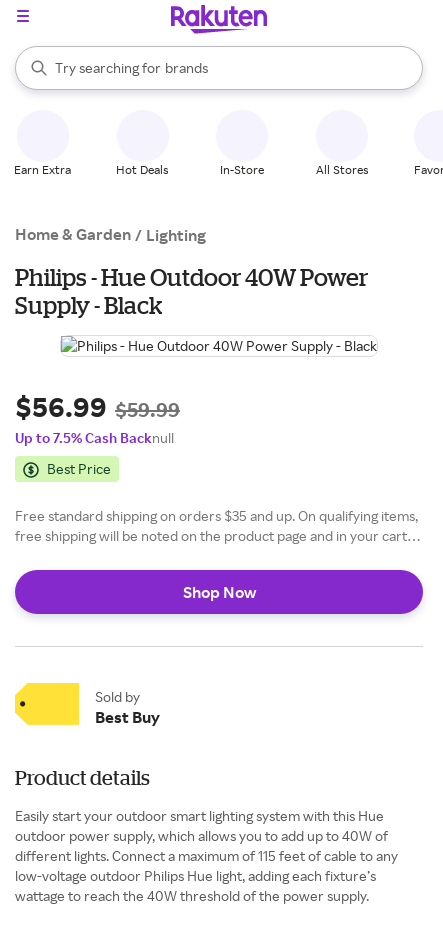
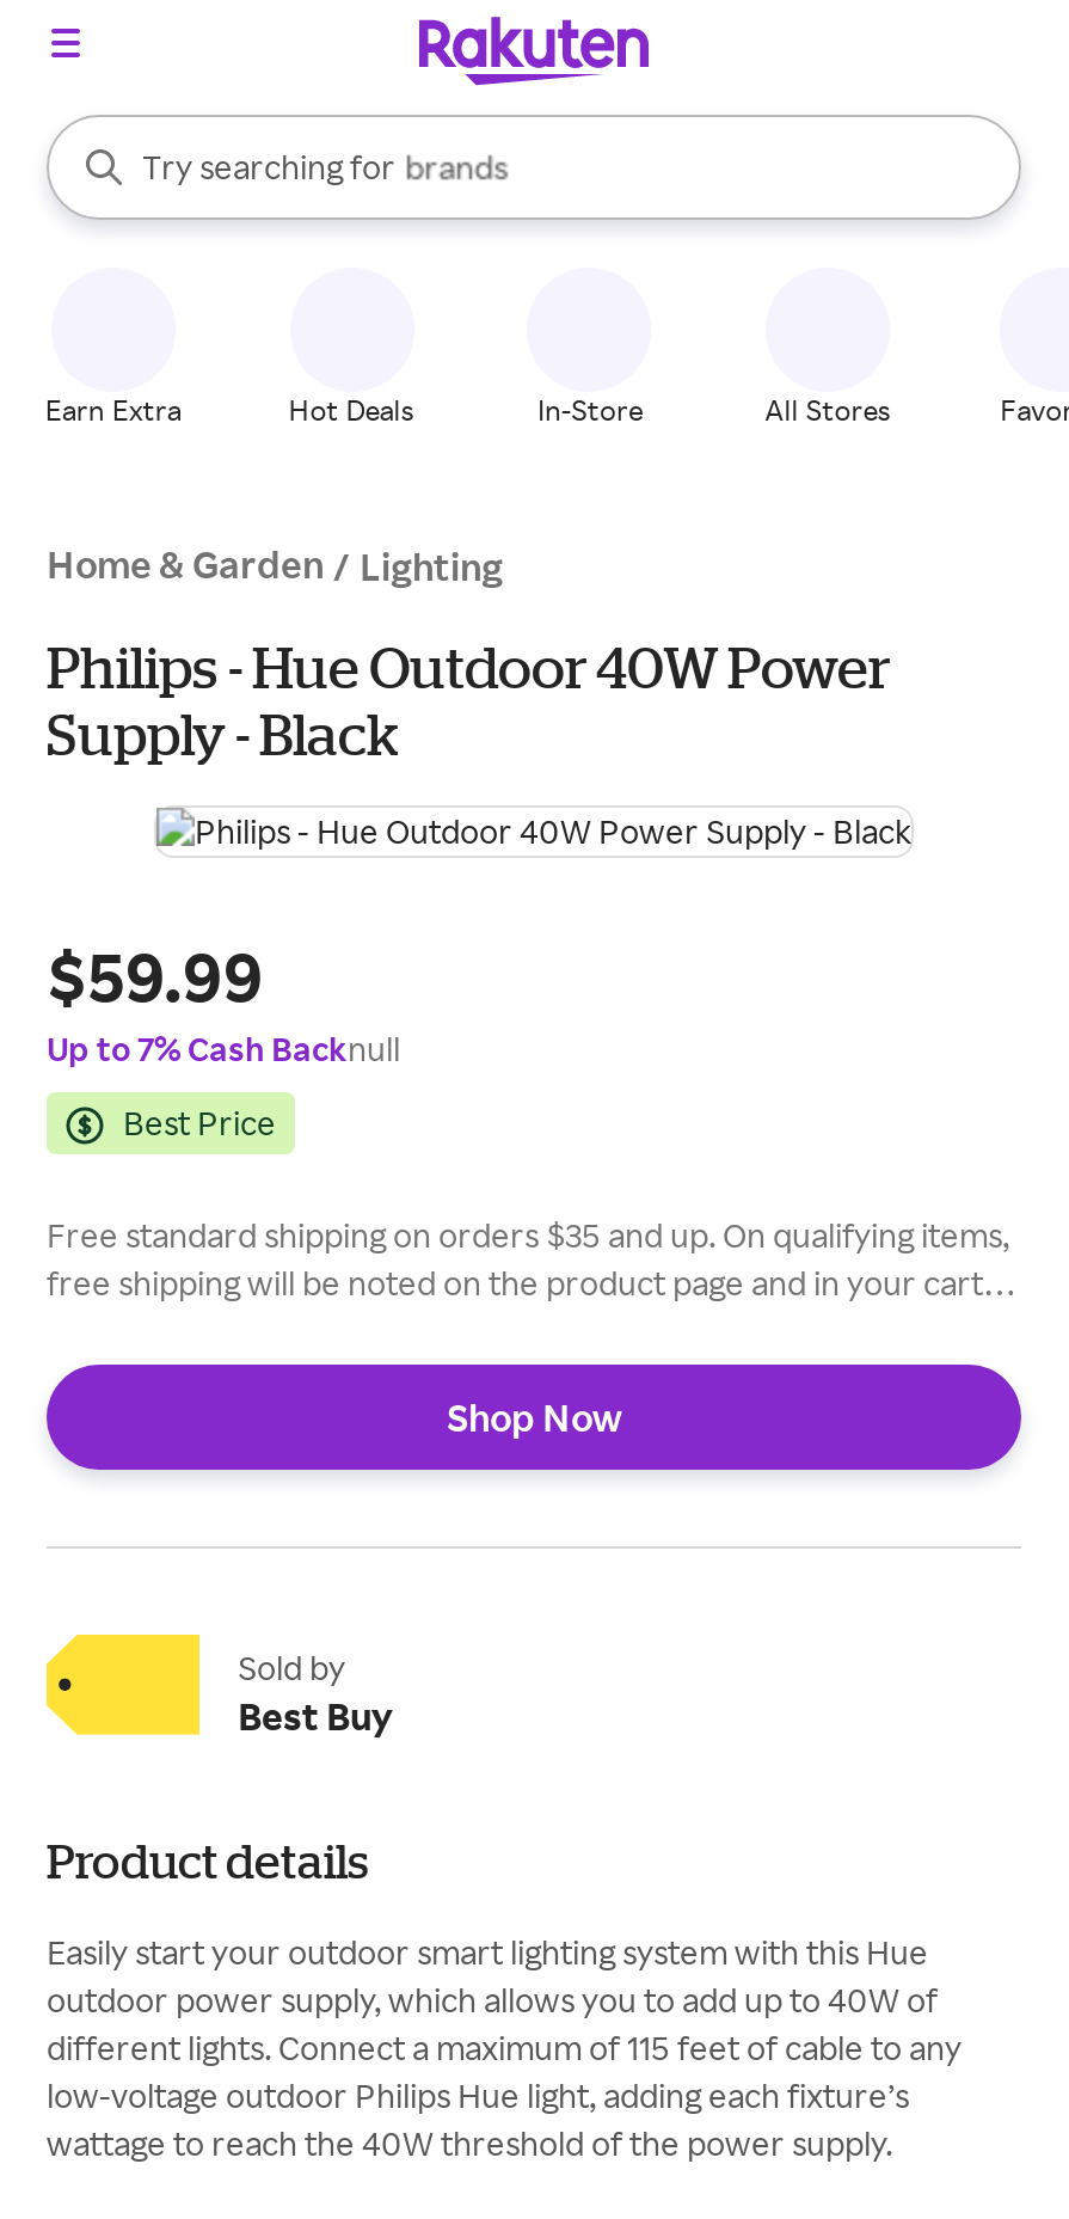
[15,388,180,446] $56.99 $59.99 | Up to 7.5% Cash Backnull -> [47,932,400,1068] $59.99 | Up to 7% Cash Backnull

